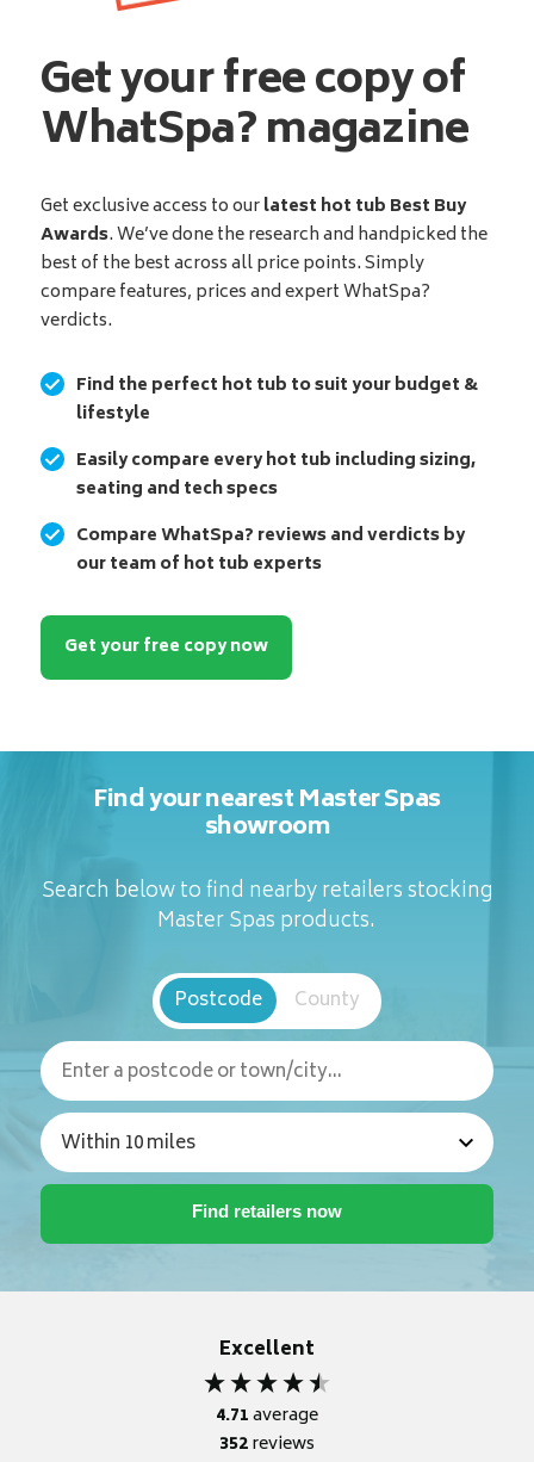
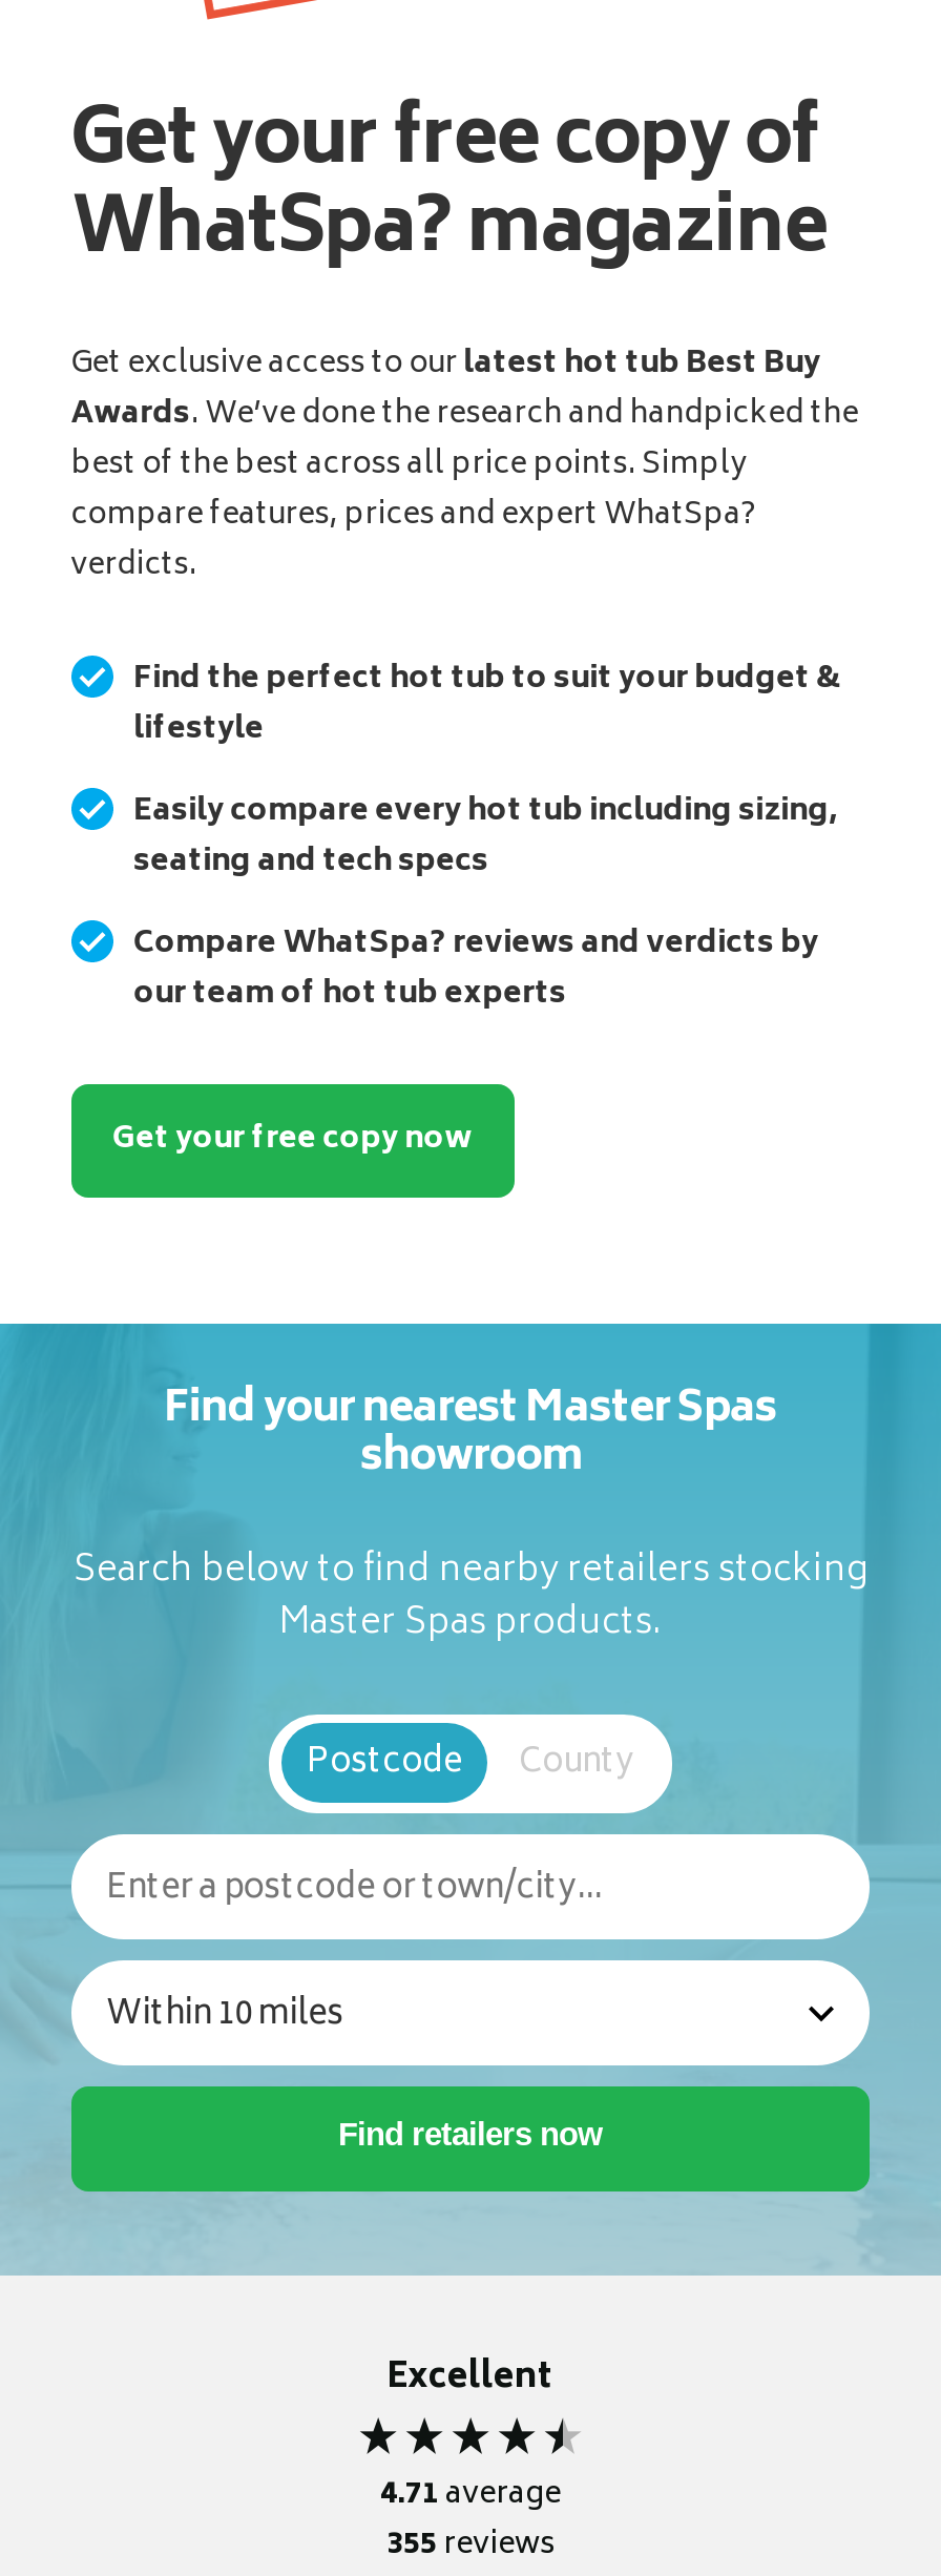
[219,1430,315,1460] 352 reviews -> [386,2519,555,2572] 355 reviews

